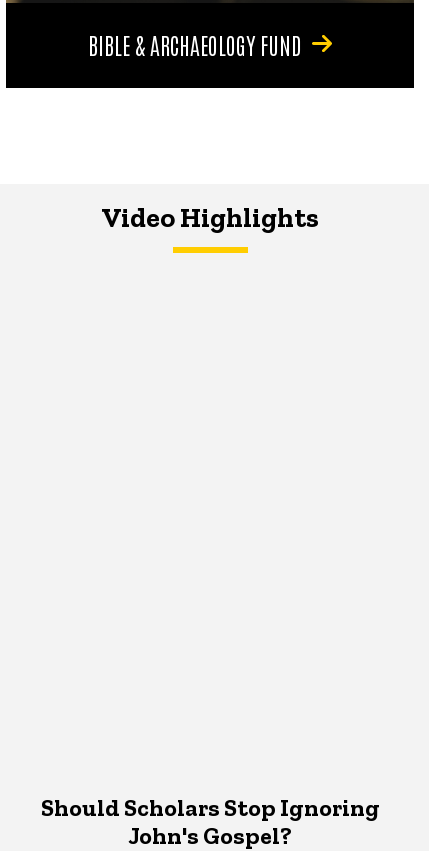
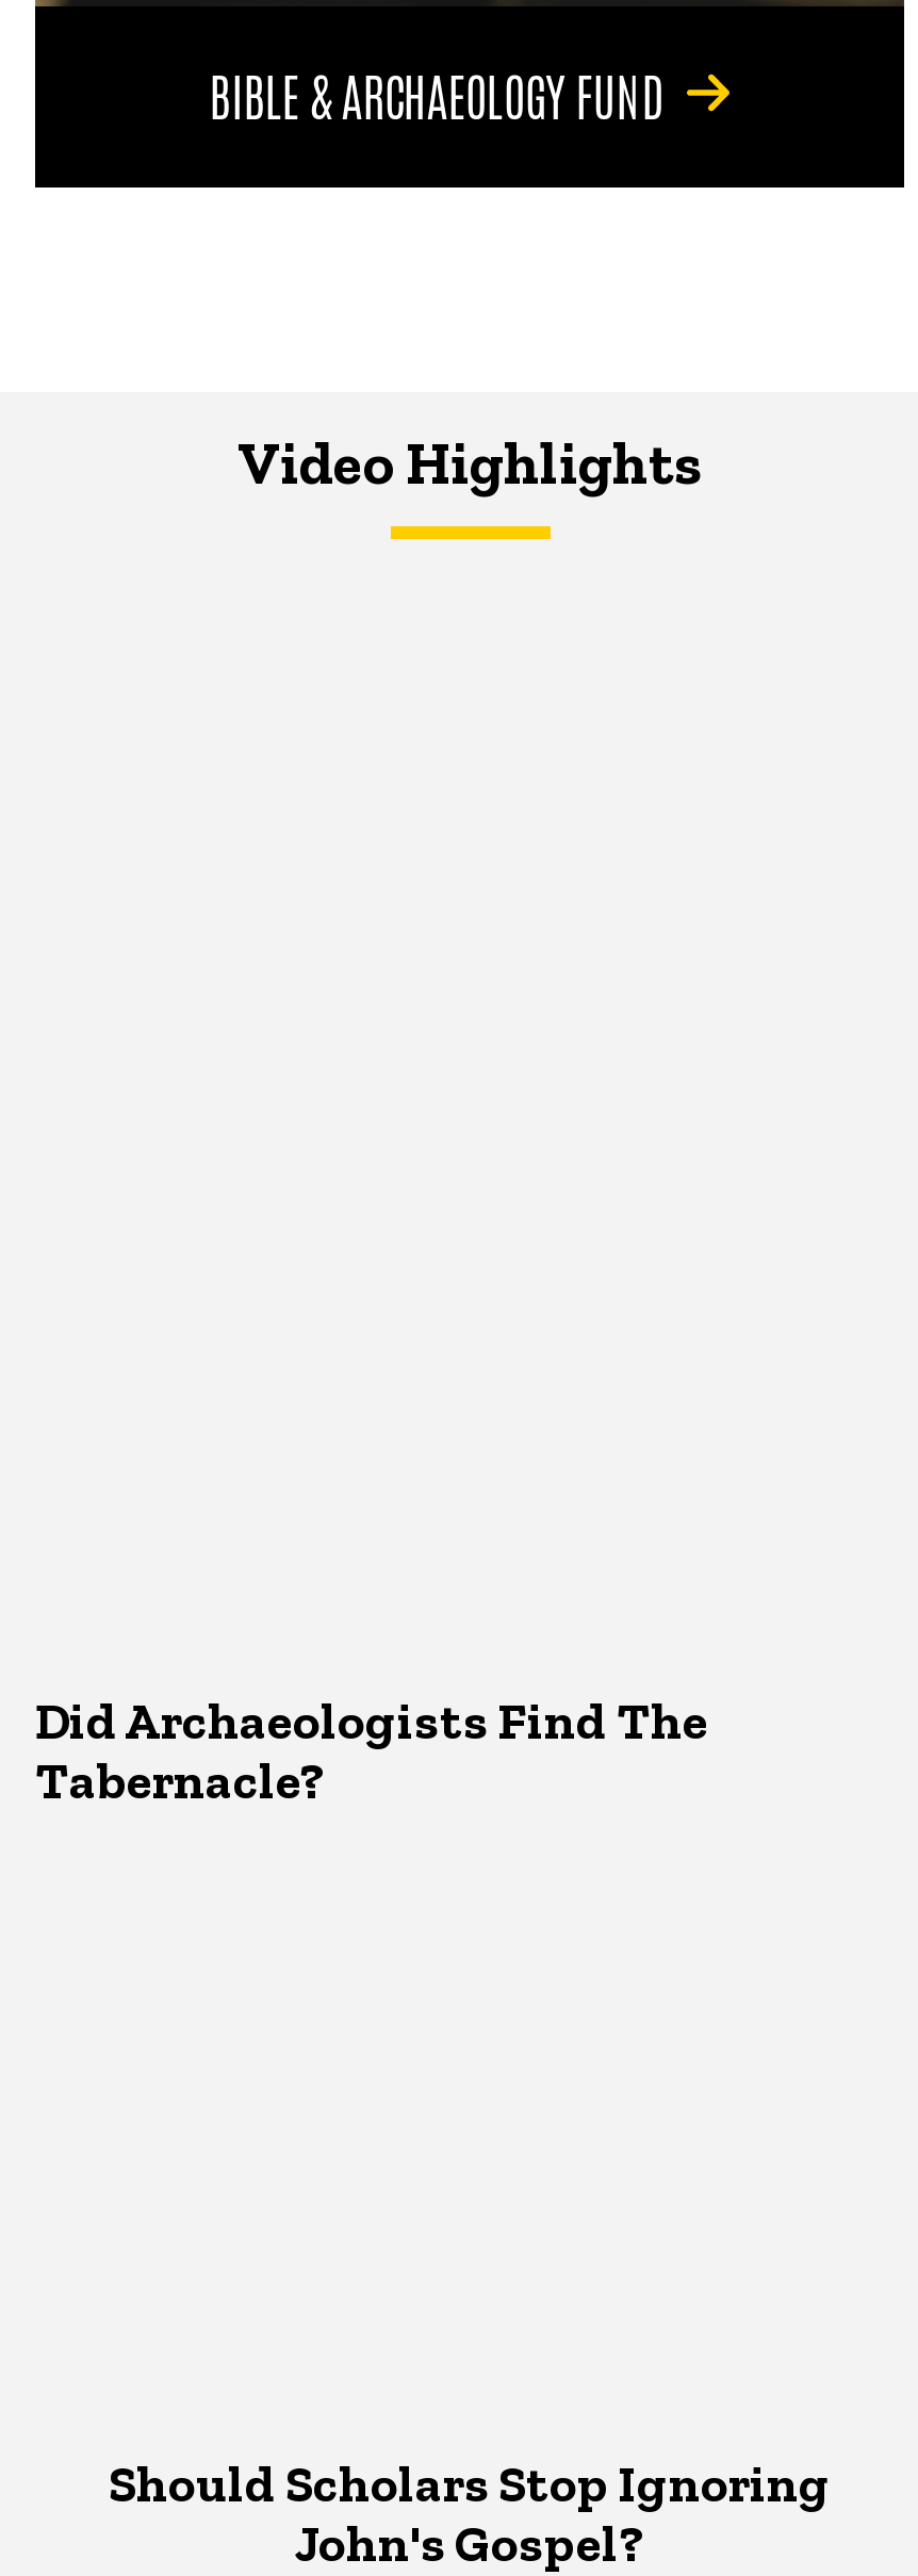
none -> [35,1690,708,1811] Did Archaeologists Find The | Tabernacle?

